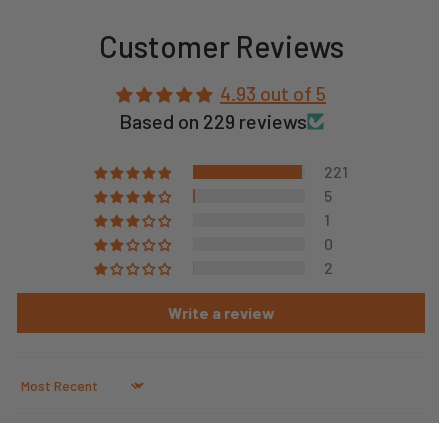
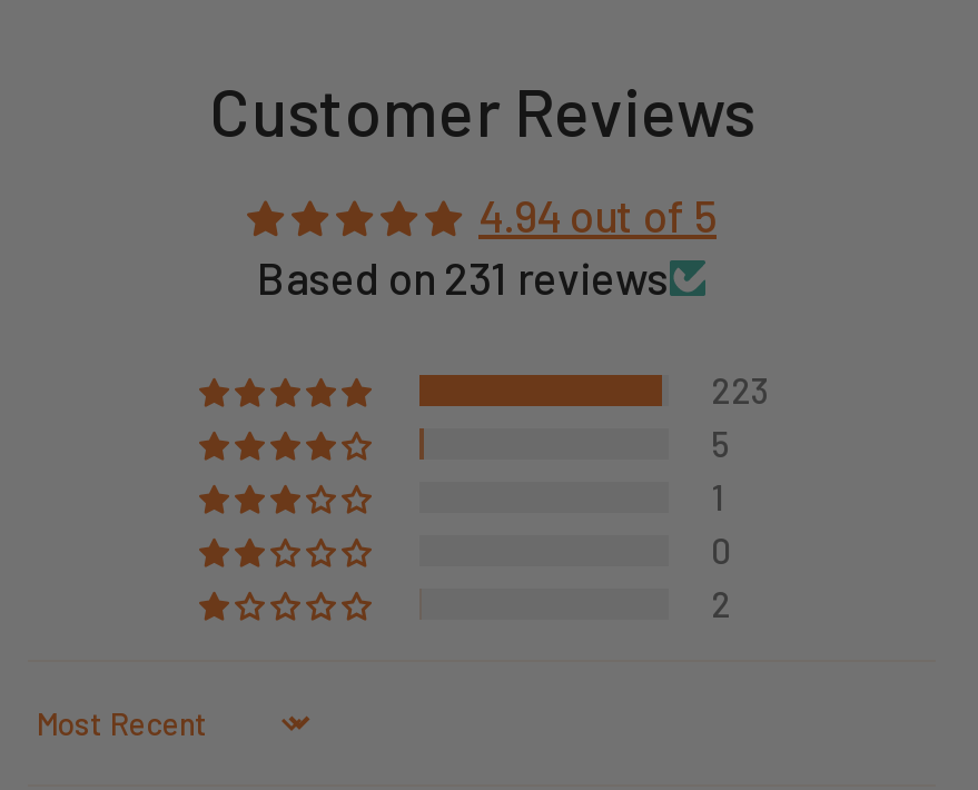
[220,81,326,105] 4.93 out of 5 -> [478,189,717,243] 4.94 out of 5
[118,109,306,133] Based on 229 reviews -> [257,251,669,305] Based on 231 reviews
[324,162,348,181] 221 -> [711,369,769,411] 223
[167,303,274,322] Write a review -> none

